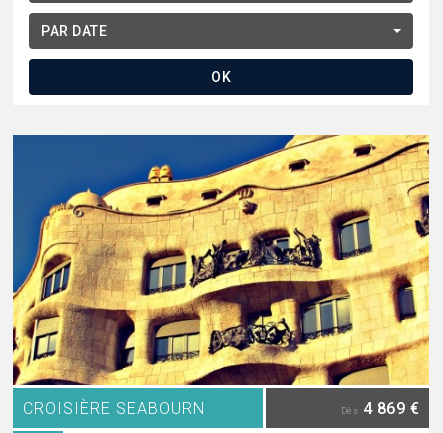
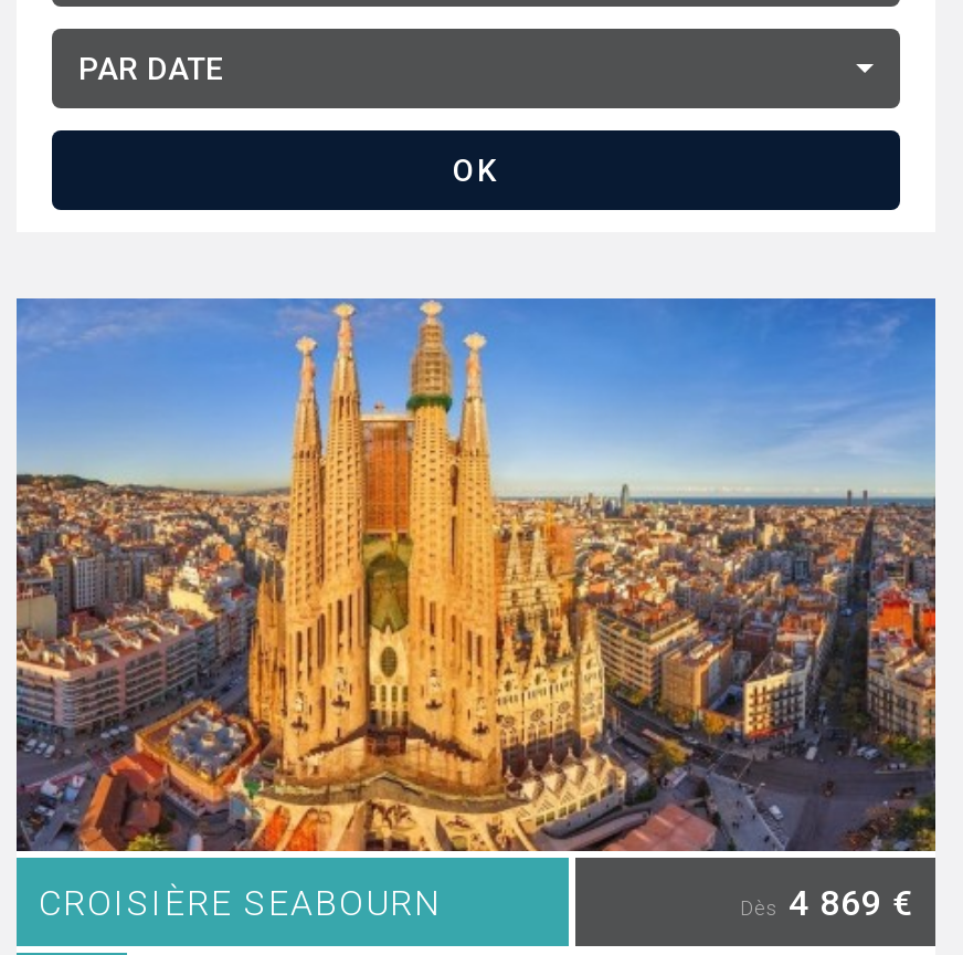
[12,134,430,386] [image] -> [14,296,938,853] [image]

